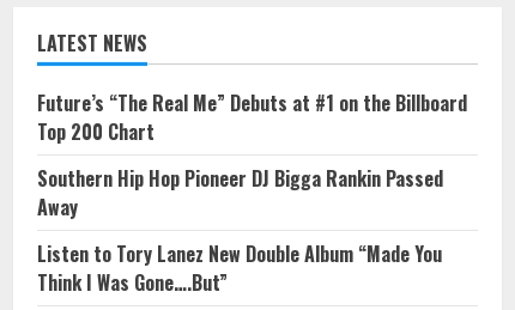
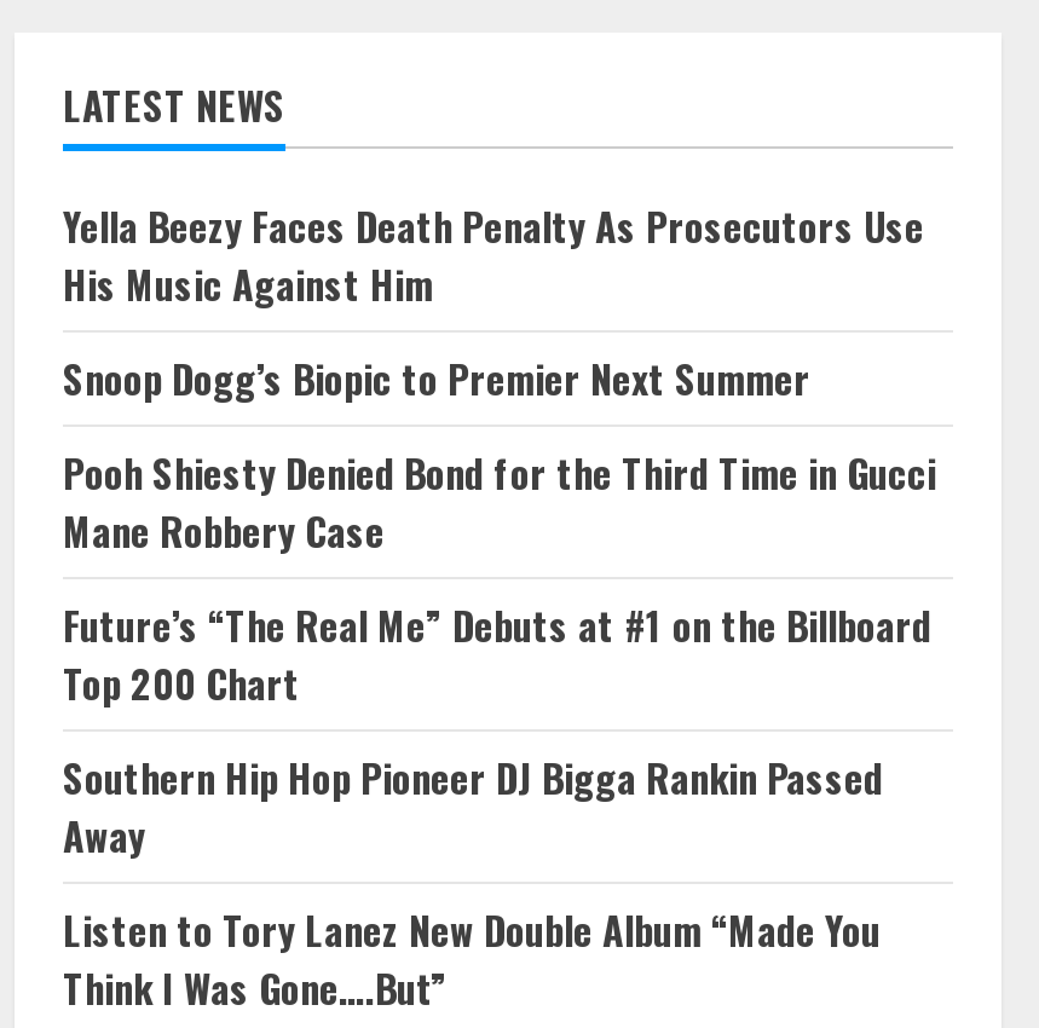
none -> [63,197,936,560] Yella Beezy Faces Death Penalty As Prosecutors Use | His Music Against Him | Snoop Dogg’s Biopic to Premier Next Summer | Pooh Shiesty Denied Bond for the Third Time in Gucci | Mane Robbery Case

